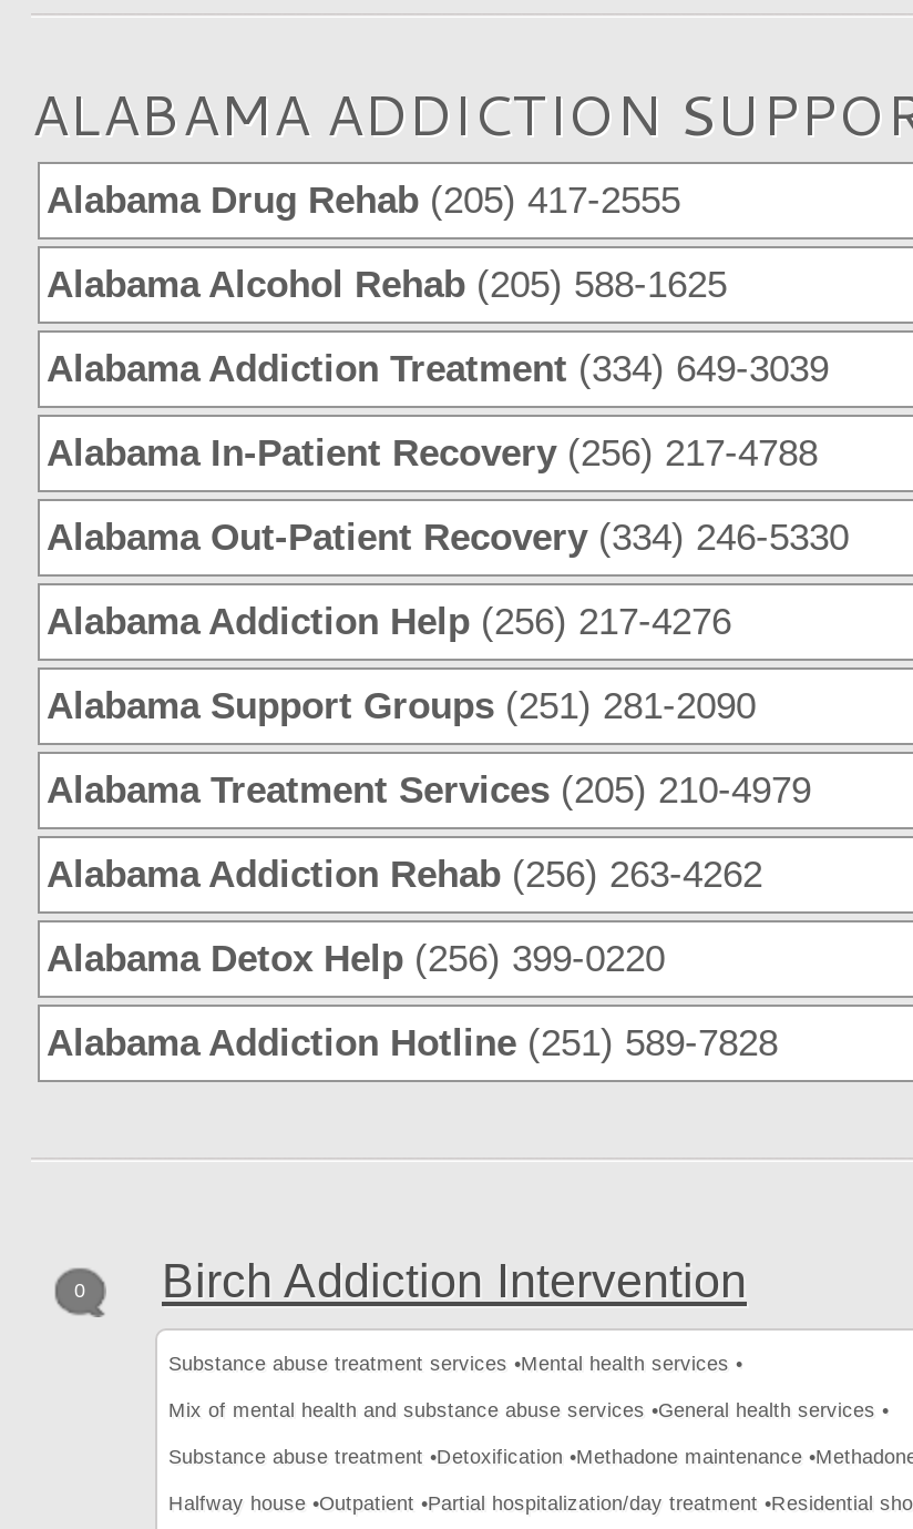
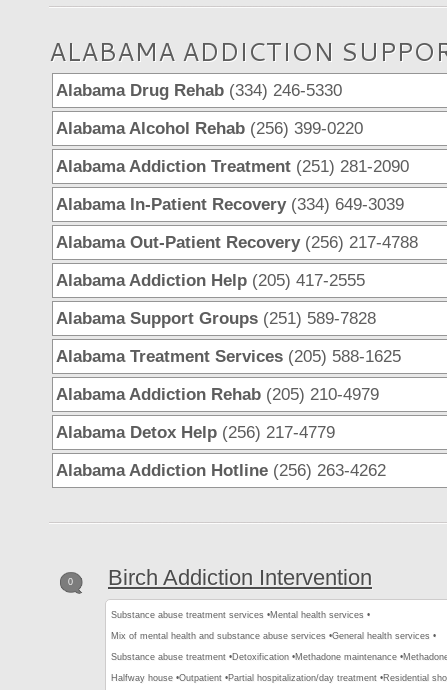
[47,180,680,222] Alabama Drug Rehab (205) 417-2555 -> [56,81,342,100] Alabama Drug Rehab (334) 246-5330
[47,264,727,306] Alabama Alcohol Rehab (205) 588-1625 -> [56,119,363,138] Alabama Alcohol Rehab (256) 399-0220
[47,348,829,390] Alabama Addiction Treatment (334) 649-3039 -> [56,157,409,176] Alabama Addiction Treatment (251) 281-2090
[47,432,818,475] Alabama In-Patient Recovery (256) 217-4788 -> [56,195,404,214] Alabama In-Patient Recovery (334) 649-3039
[47,517,849,559] Alabama Out-Patient Recovery (334) 246-5330 -> [56,233,418,252] Alabama Out-Patient Recovery (256) 217-4788
[47,601,731,643] Alabama Addiction Help (256) 217-4276 -> [56,271,365,290] Alabama Addiction Help (205) 417-2555
[47,685,756,727] Alabama Support Groups (251) 281-2090 -> [56,309,376,328] Alabama Support Groups (251) 589-7828
[47,769,811,812] Alabama Treatment Services (205) 210-4979 -> [56,347,401,366] Alabama Treatment Services (205) 588-1625
[47,854,762,896] Alabama Addiction Rehab (256) 263-4262 -> [56,385,379,404] Alabama Addiction Rehab (205) 210-4979
[47,938,665,980] Alabama Detox Help (256) 399-0220 -> [56,423,335,442] Alabama Detox Help (256) 217-4779
[47,1022,778,1064] Alabama Addiction Hotline (251) 589-7828 -> [56,461,386,480] Alabama Addiction Hotline (256) 263-4262

